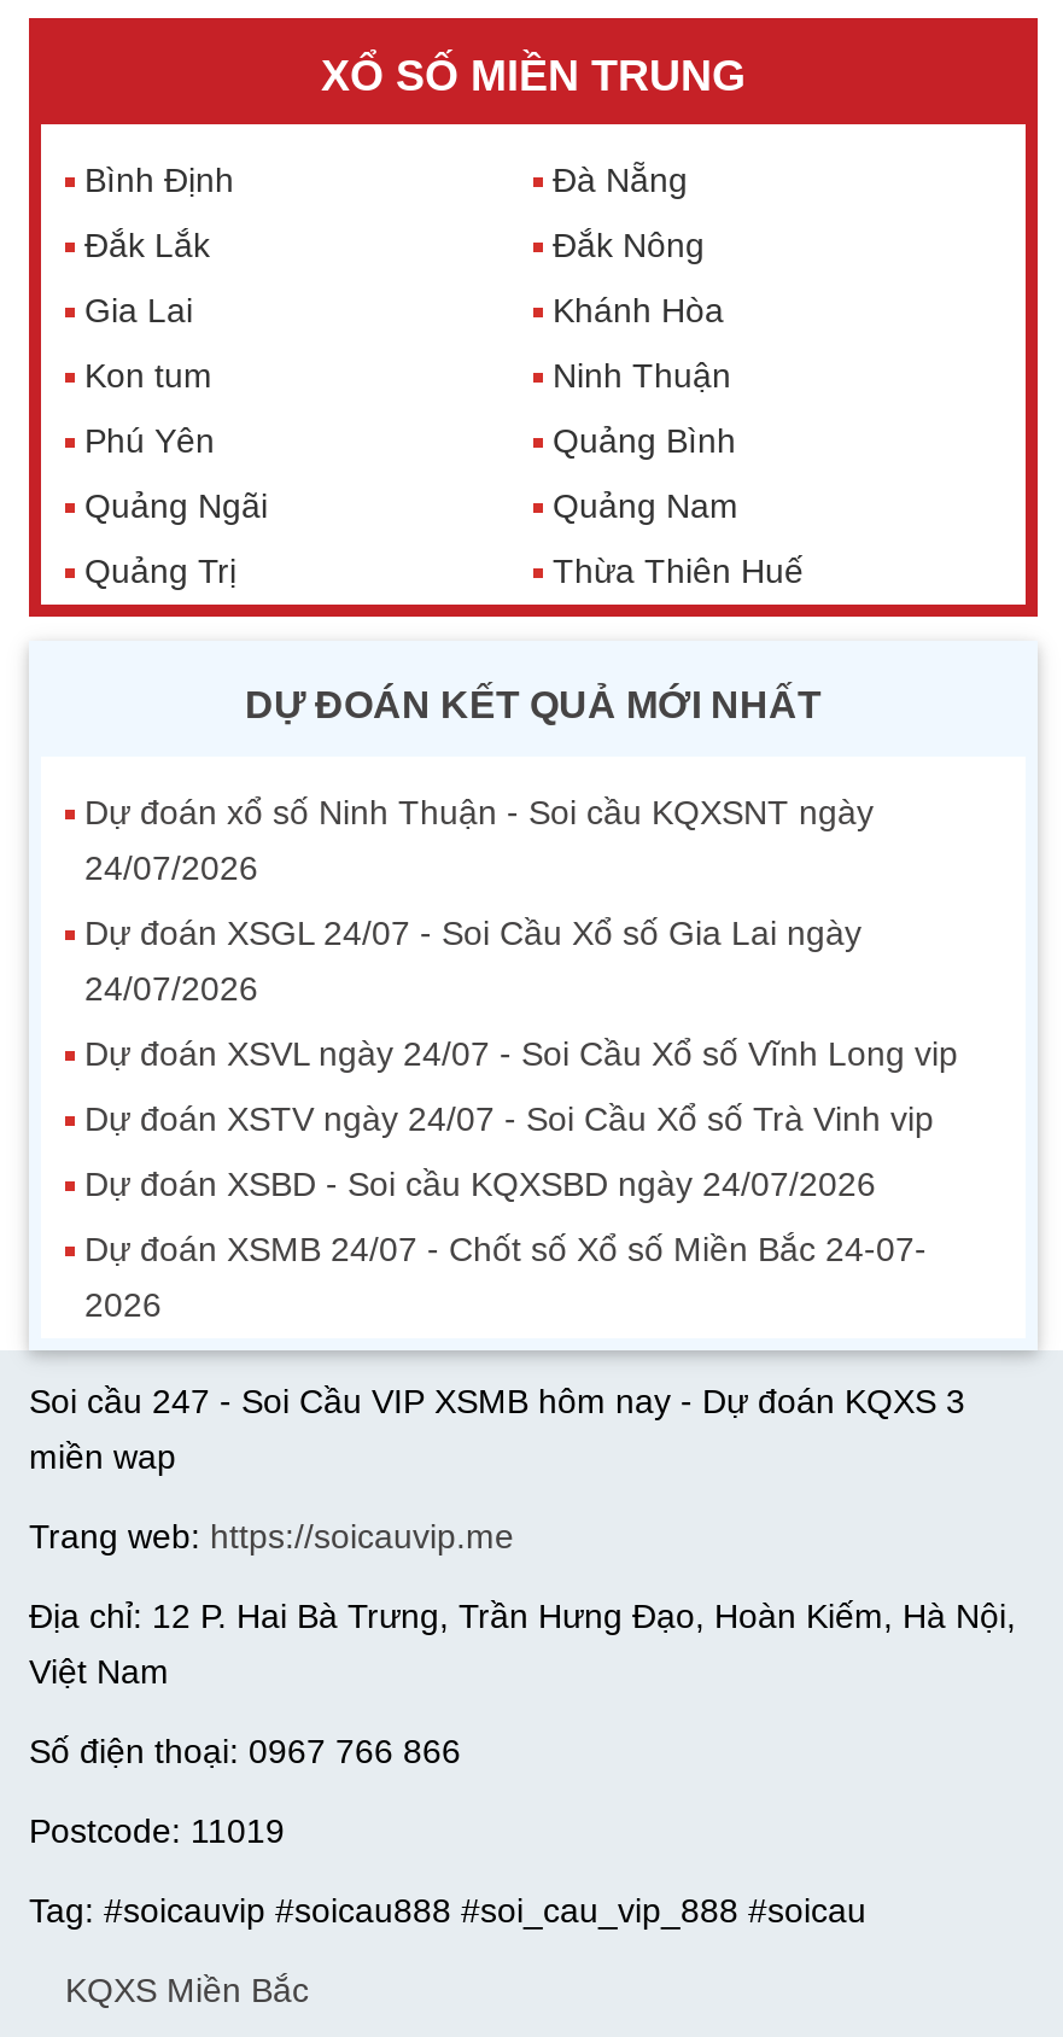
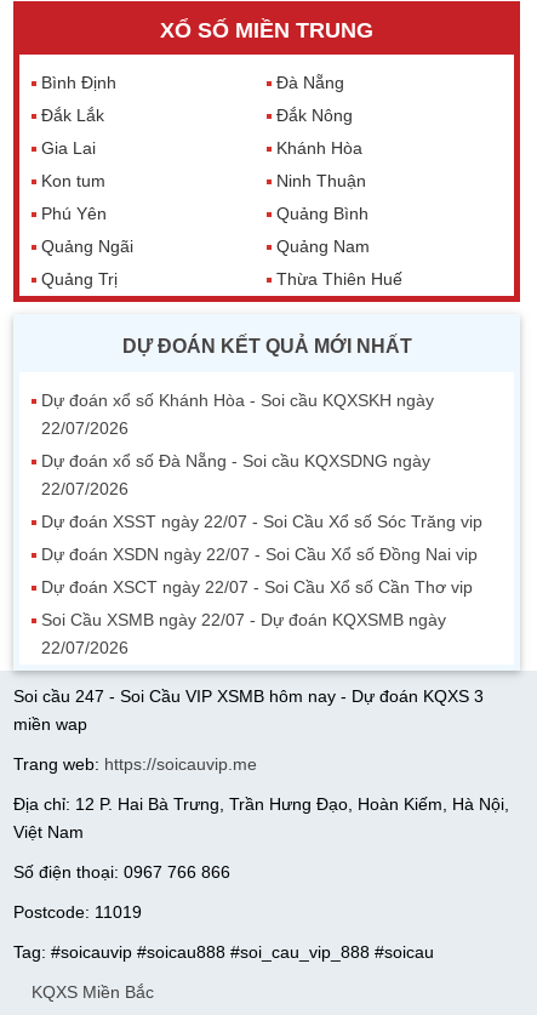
[84,793,874,887] Dự đoán xổ số Ninh Thuận - Soi cầu KQXSNT ngày | 24/07/2026 -> [41,390,434,438] Dự đoán xổ số Khánh Hòa - Soi cầu KQXSKH ngày | 22/07/2026
[84,914,862,1008] Dự đoán XSGL 24/07 - Soi Cầu Xổ số Gia Lai ngày | 24/07/2026 -> [41,451,430,498] Dự đoán xổ số Đà Nẵng - Soi cầu KQXSDNG ngày | 22/07/2026
[84,1034,958,1073] Dự đoán XSVL ngày 24/07 - Soi Cầu Xổ số Vĩnh Long vip -> [41,512,482,531] Dự đoán XSST ngày 22/07 - Soi Cầu Xổ số Sóc Trăng vip
[84,1099,934,1138] Dự đoán XSTV ngày 24/07 - Soi Cầu Xổ số Trà Vinh vip -> [41,544,478,564] Dự đoán XSDN ngày 22/07 - Soi Cầu Xổ số Đồng Nai vip
[84,1165,876,1203] Dự đoán XSBD - Soi cầu KQXSBD ngày 24/07/2026 -> [41,577,473,597] Dự đoán XSCT ngày 22/07 - Soi Cầu Xổ số Cần Thơ vip
[84,1230,927,1324] Dự đoán XSMB 24/07 - Chốt số Xổ số Miền Bắc 24-07- | 2026 -> [41,610,446,657] Soi Cầu XSMB ngày 22/07 - Dự đoán KQXSMB ngày | 22/07/2026

